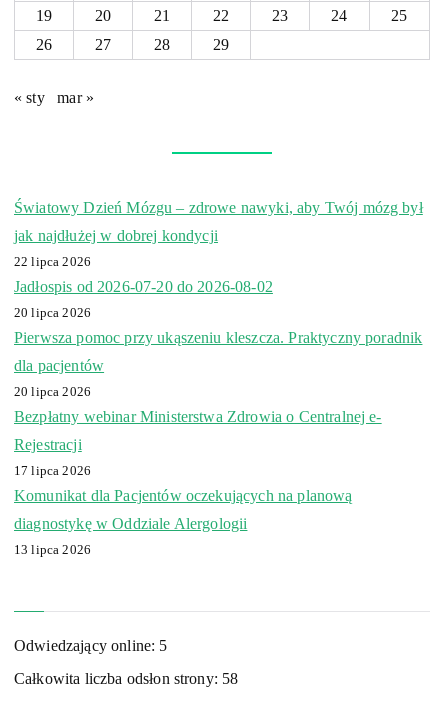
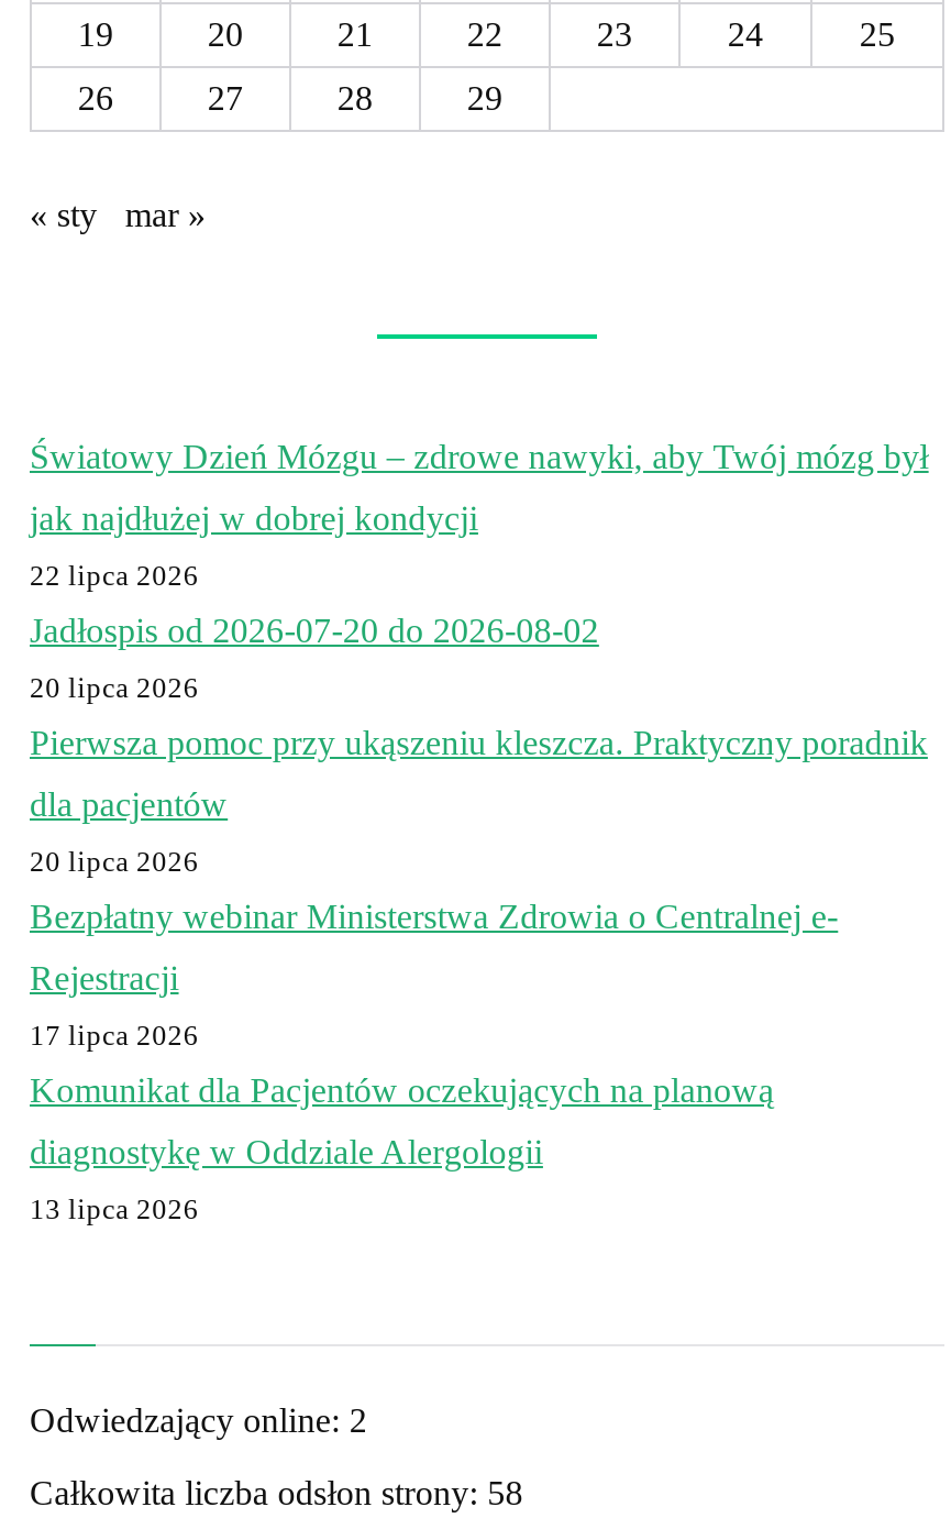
[14,637,167,654] Odwiedzający online: 5 -> [30,1402,367,1439] Odwiedzający online: 2

